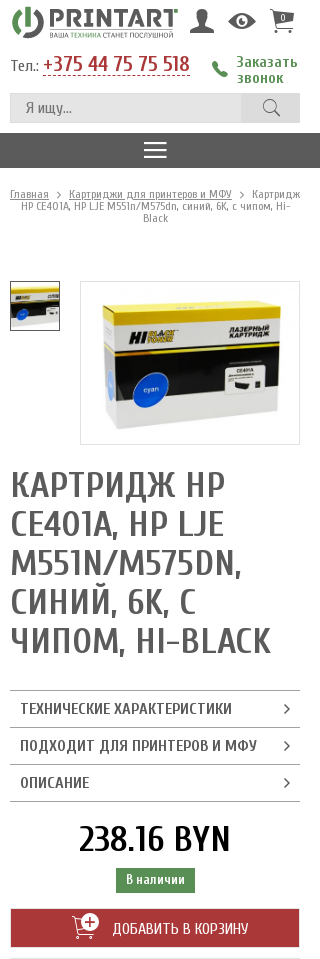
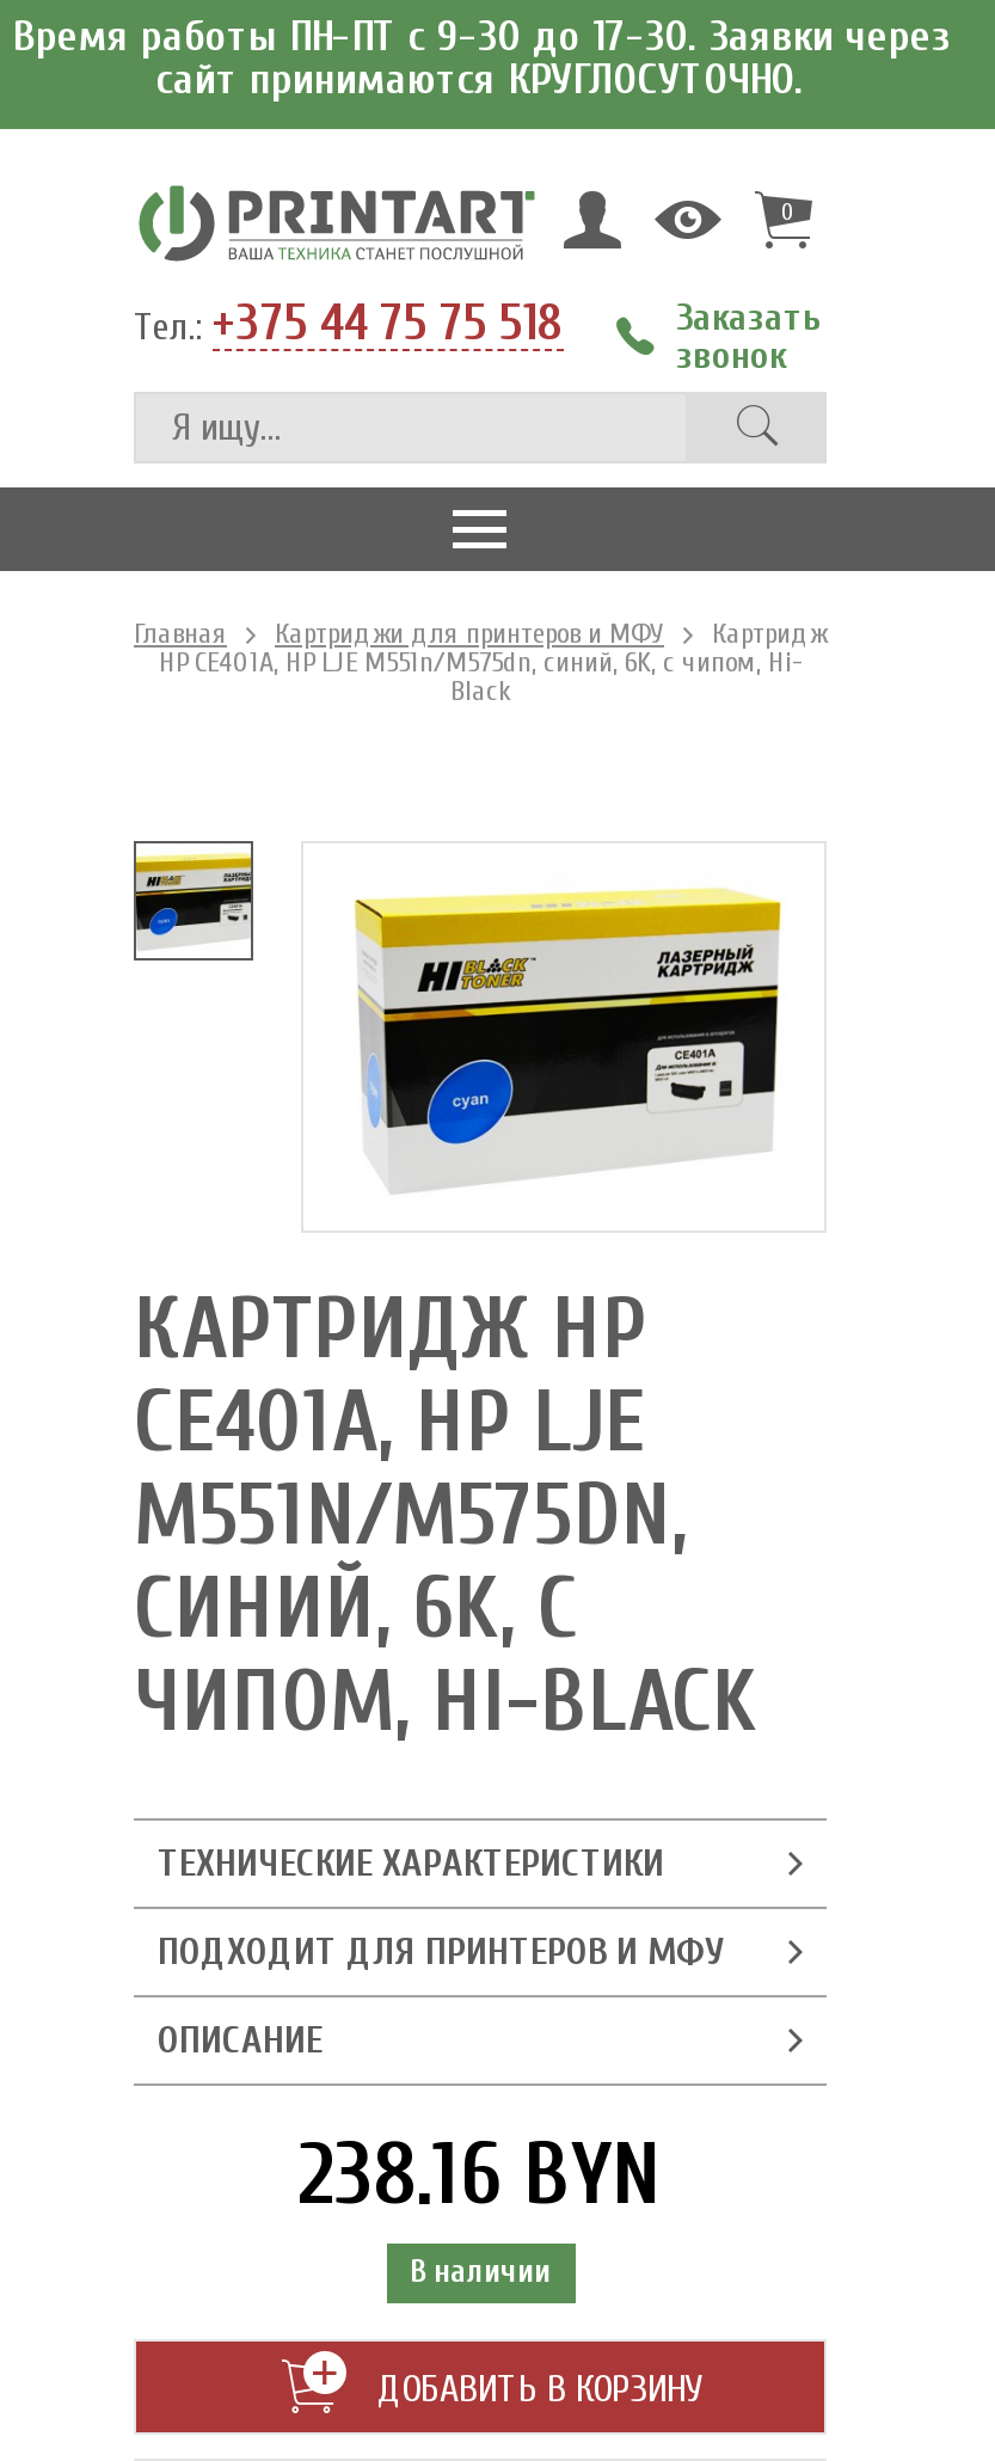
none -> [12,12,948,105] Время работы ПН-ПТ с 9-30 до 17-30. Заявки через | сайт принимаются КРУГЛОСУТОЧНО.

